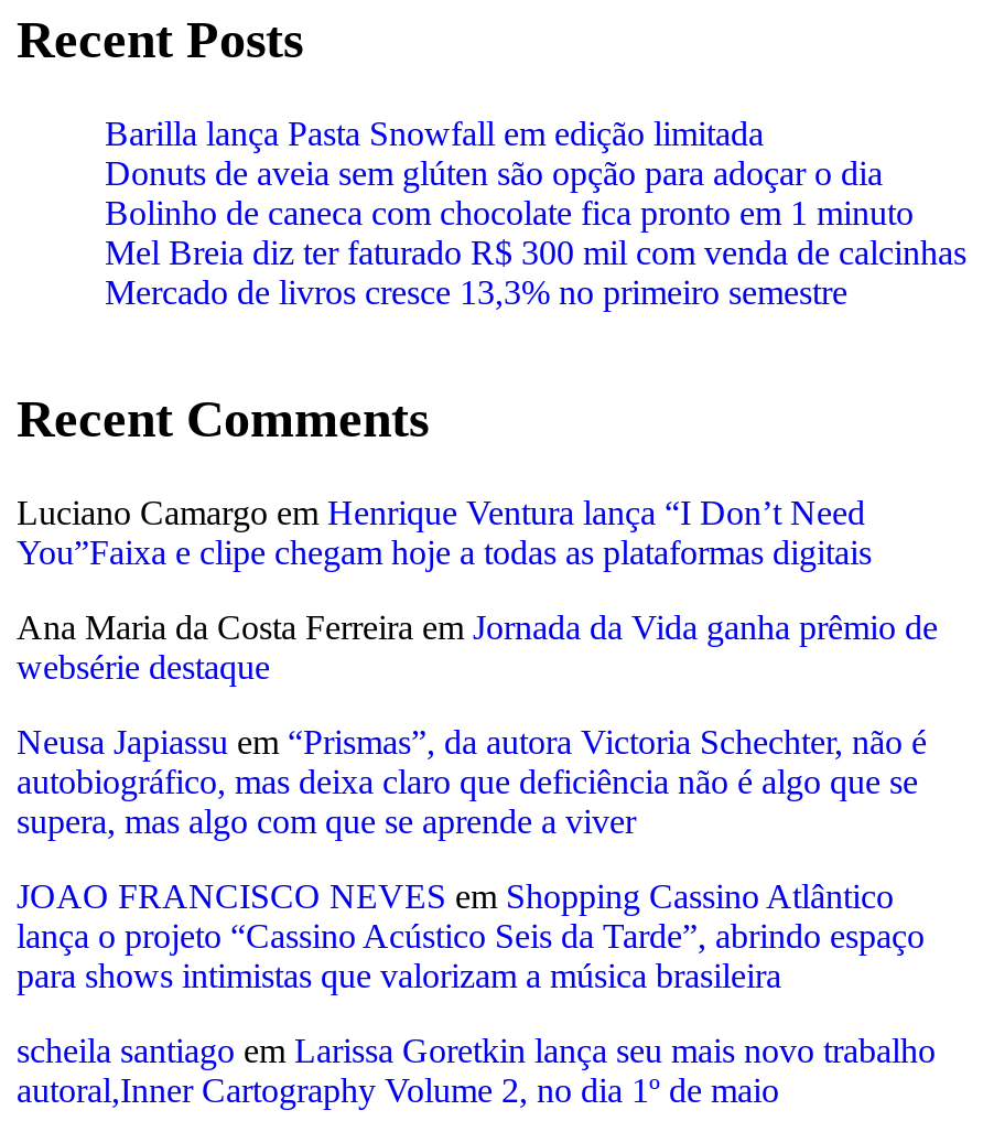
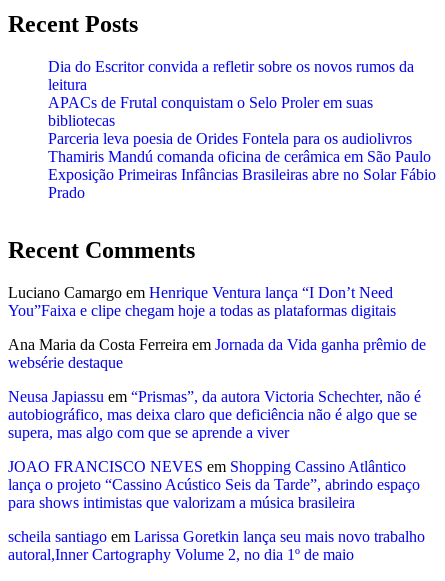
[105,114,966,310] Barilla lança Pasta Snowfall em edição limitada | Donuts de aveia sem glúten são opção para adoçar o dia | Bolinho de caneca com chocolate fica pronto em 1 minuto | Mel Breia diz ter faturado R$ 300 mil com venda de calcinhas | Mercado de livros cresce 13,3% no primeiro semestre -> [48,57,436,200] Dia do Escritor convida a refletir sobre os novos rumos da | leitura | APACs de Frutal conquistam o Selo Proler em suas | bibliotecas | Parceria leva poesia de Orides Fontela para os audiolivros | Thamiris Mandú comanda oficina de cerâmica em São Paulo | Exposição Primeiras Infâncias Brasileiras abre no Solar Fábio | Prado

